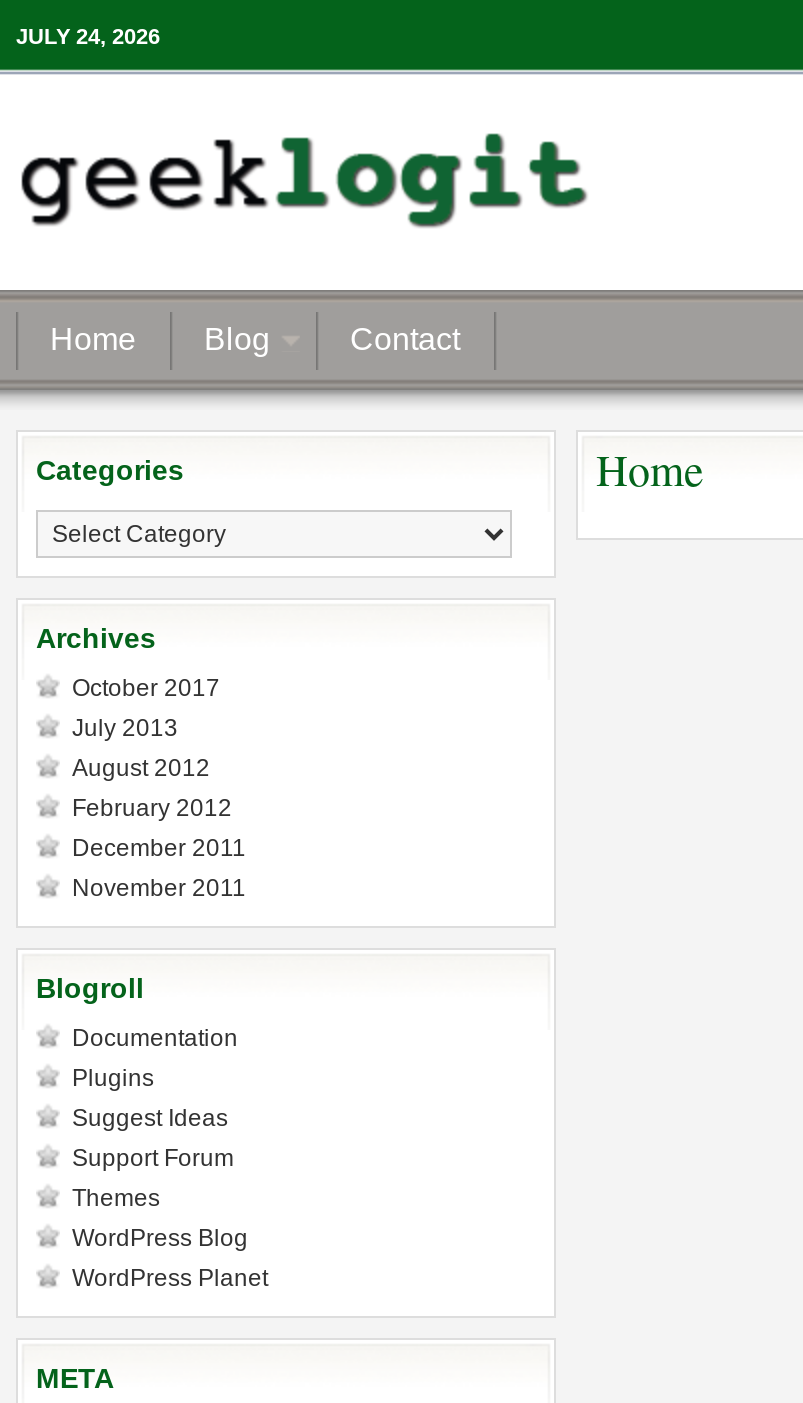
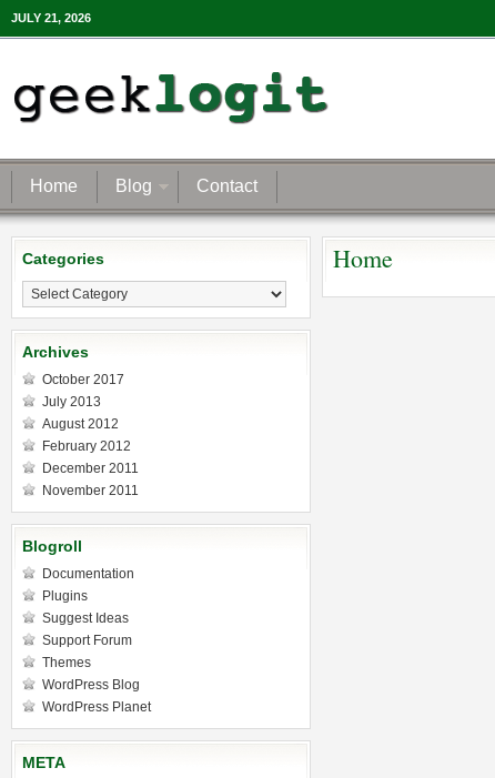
[16,24,160,48] JULY 24, 2026 -> [11,11,91,24] JULY 21, 2026

